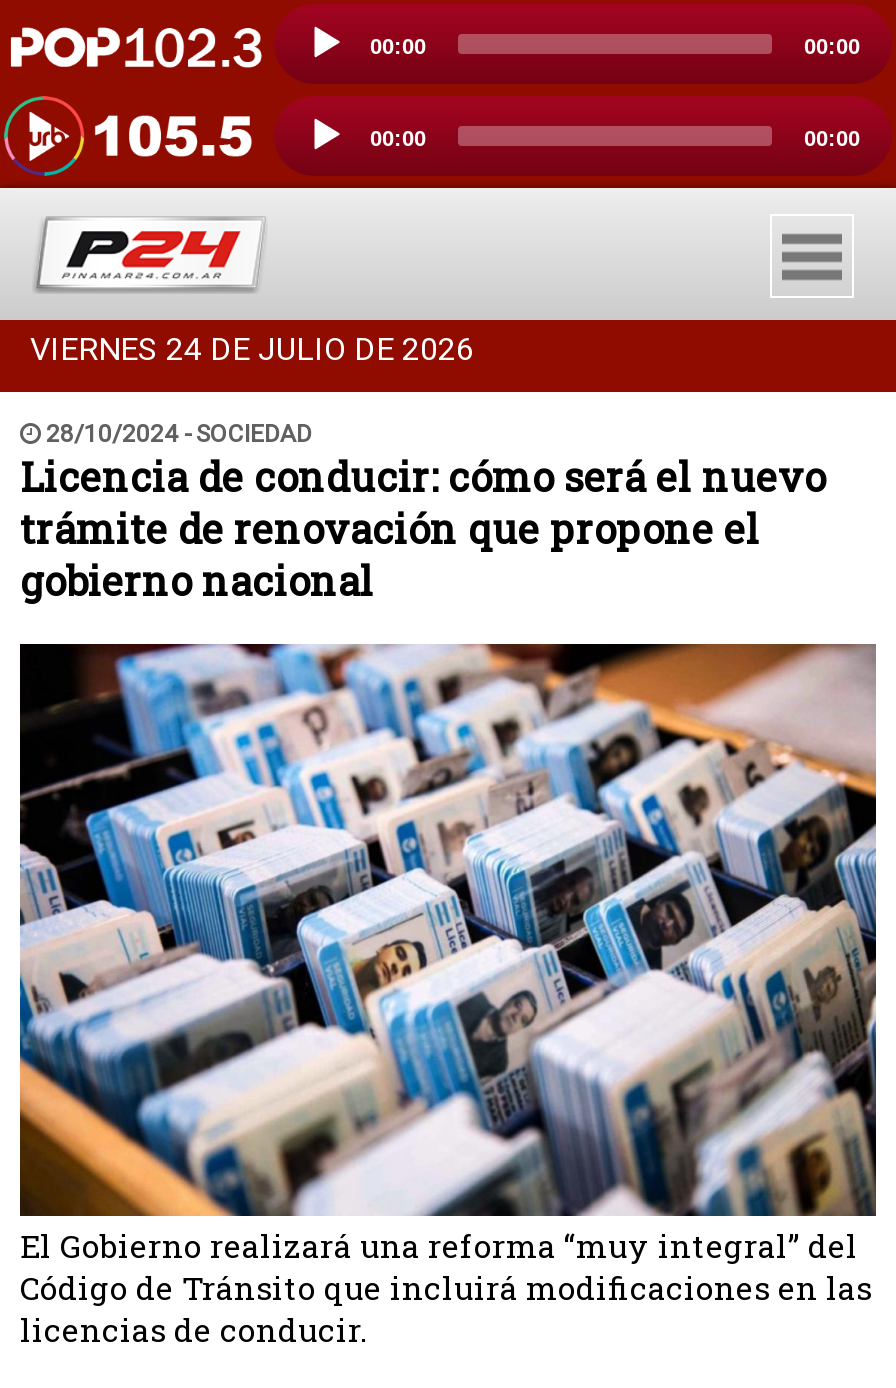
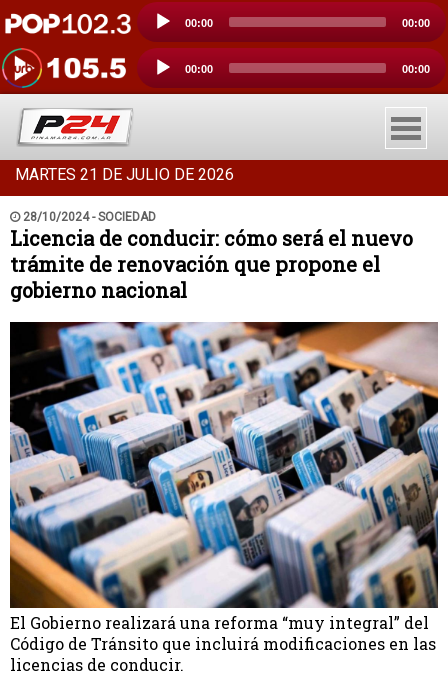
[30,330,474,368] VIERNES 24 DE JULIO DE 2026 -> [15,165,234,184] MARTES 21 DE JULIO DE 2026

